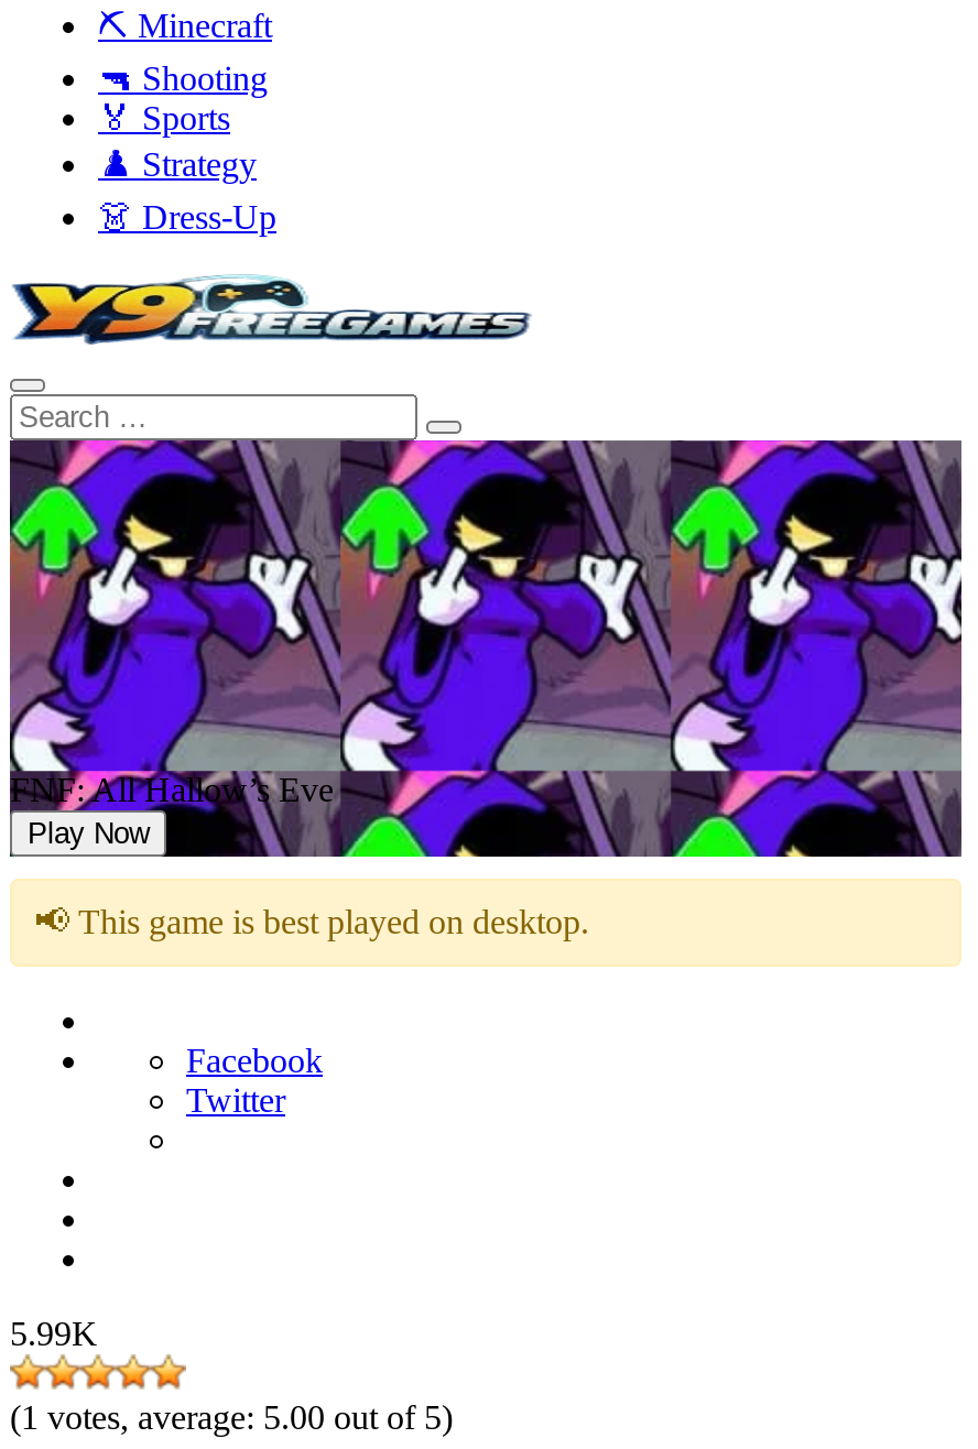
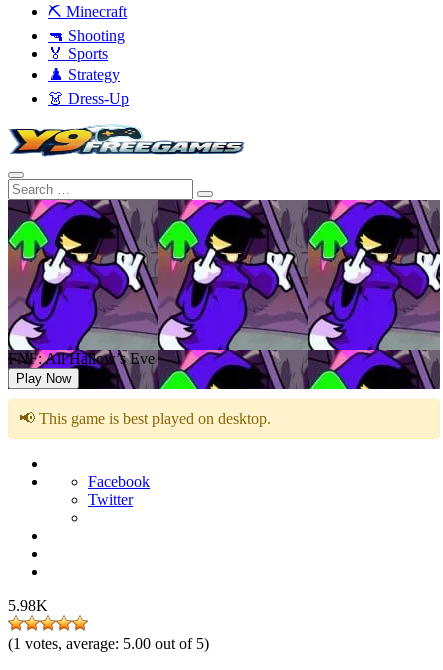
[10,1315,98,1352] 5.99K -> [8,597,48,614] 5.98K

